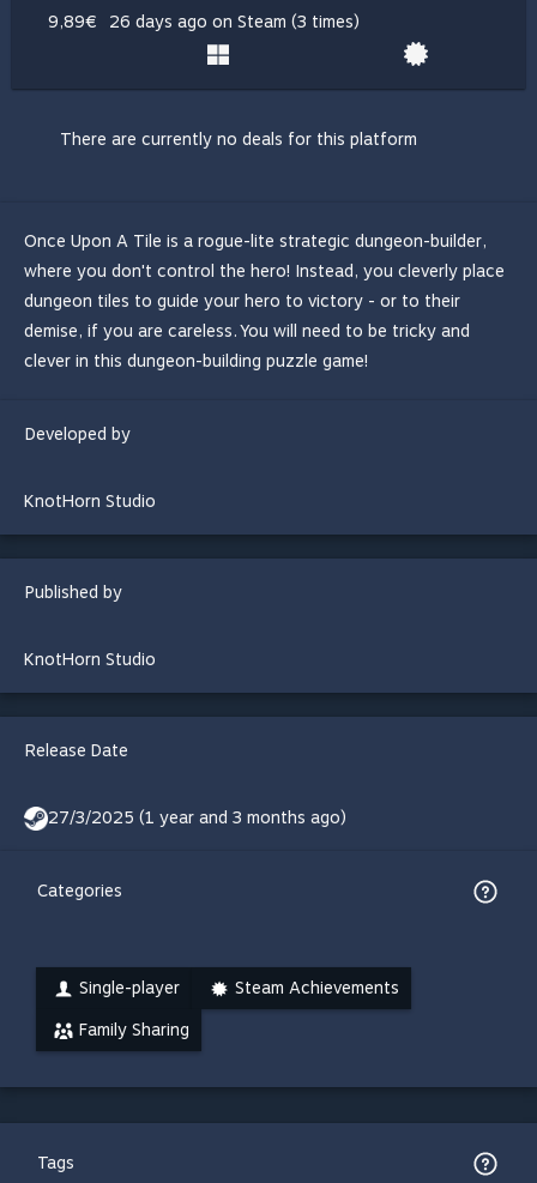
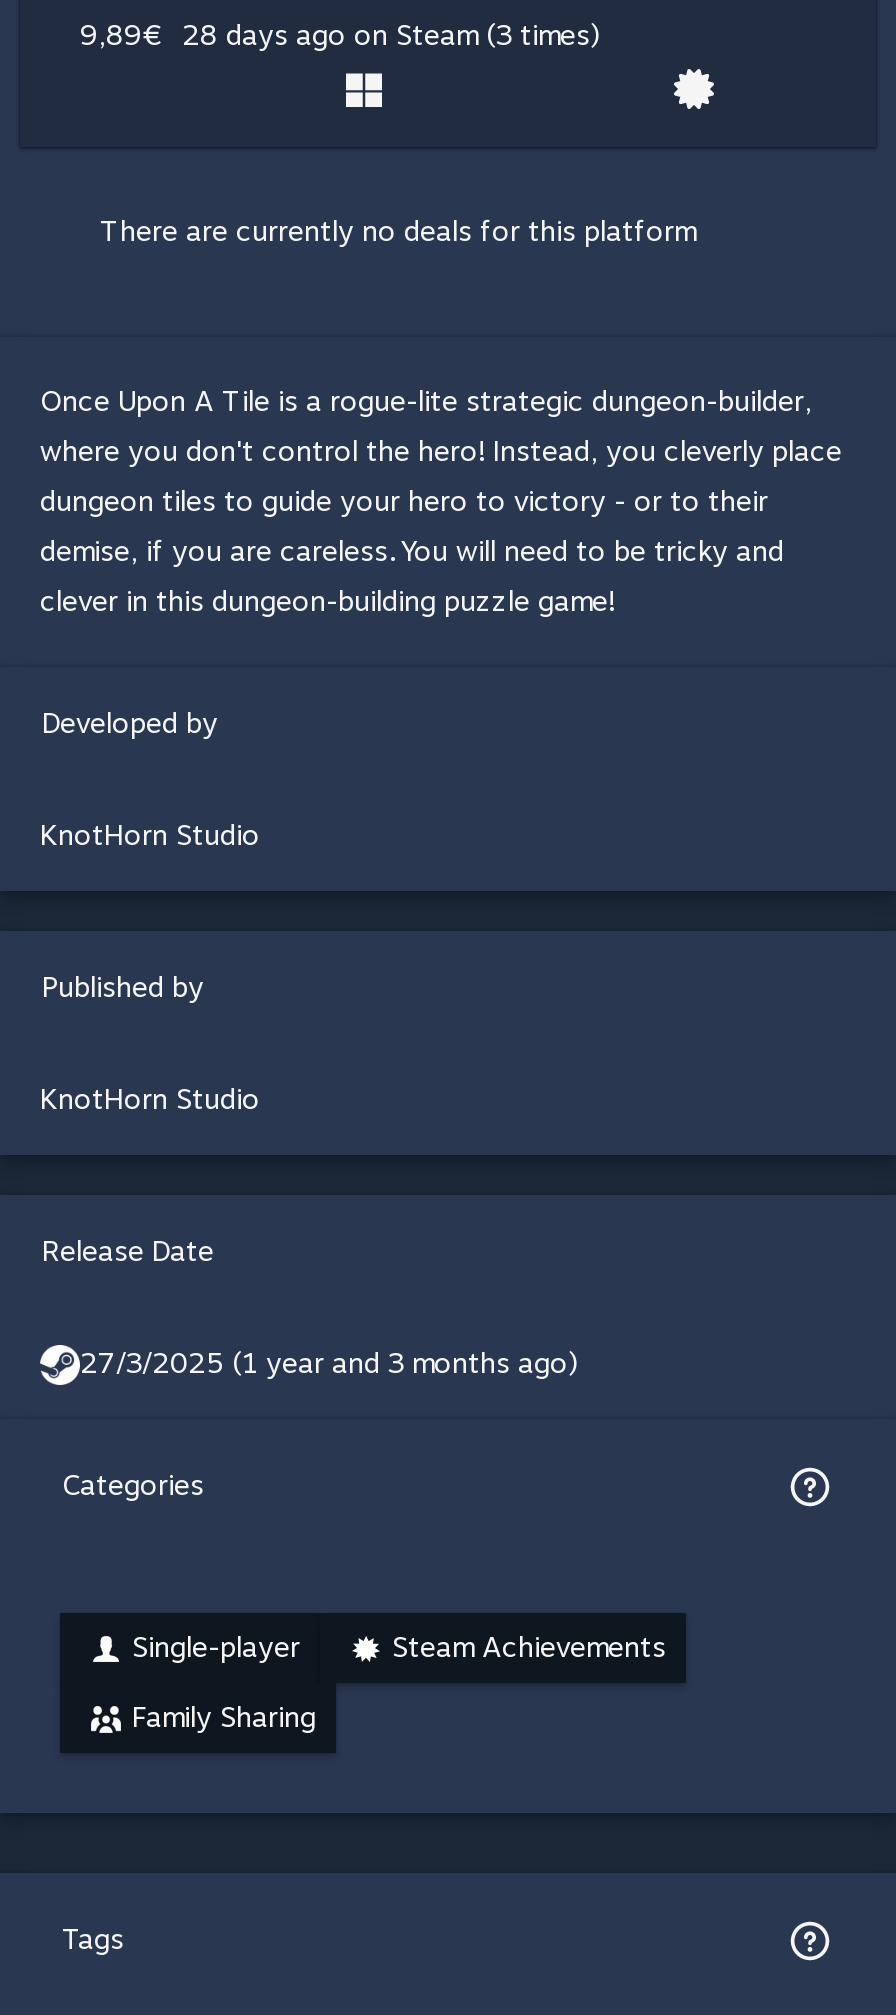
[109,12,360,31] 26 days ago on Steam (3 times) -> [182,19,600,51] 28 days ago on Steam (3 times)

